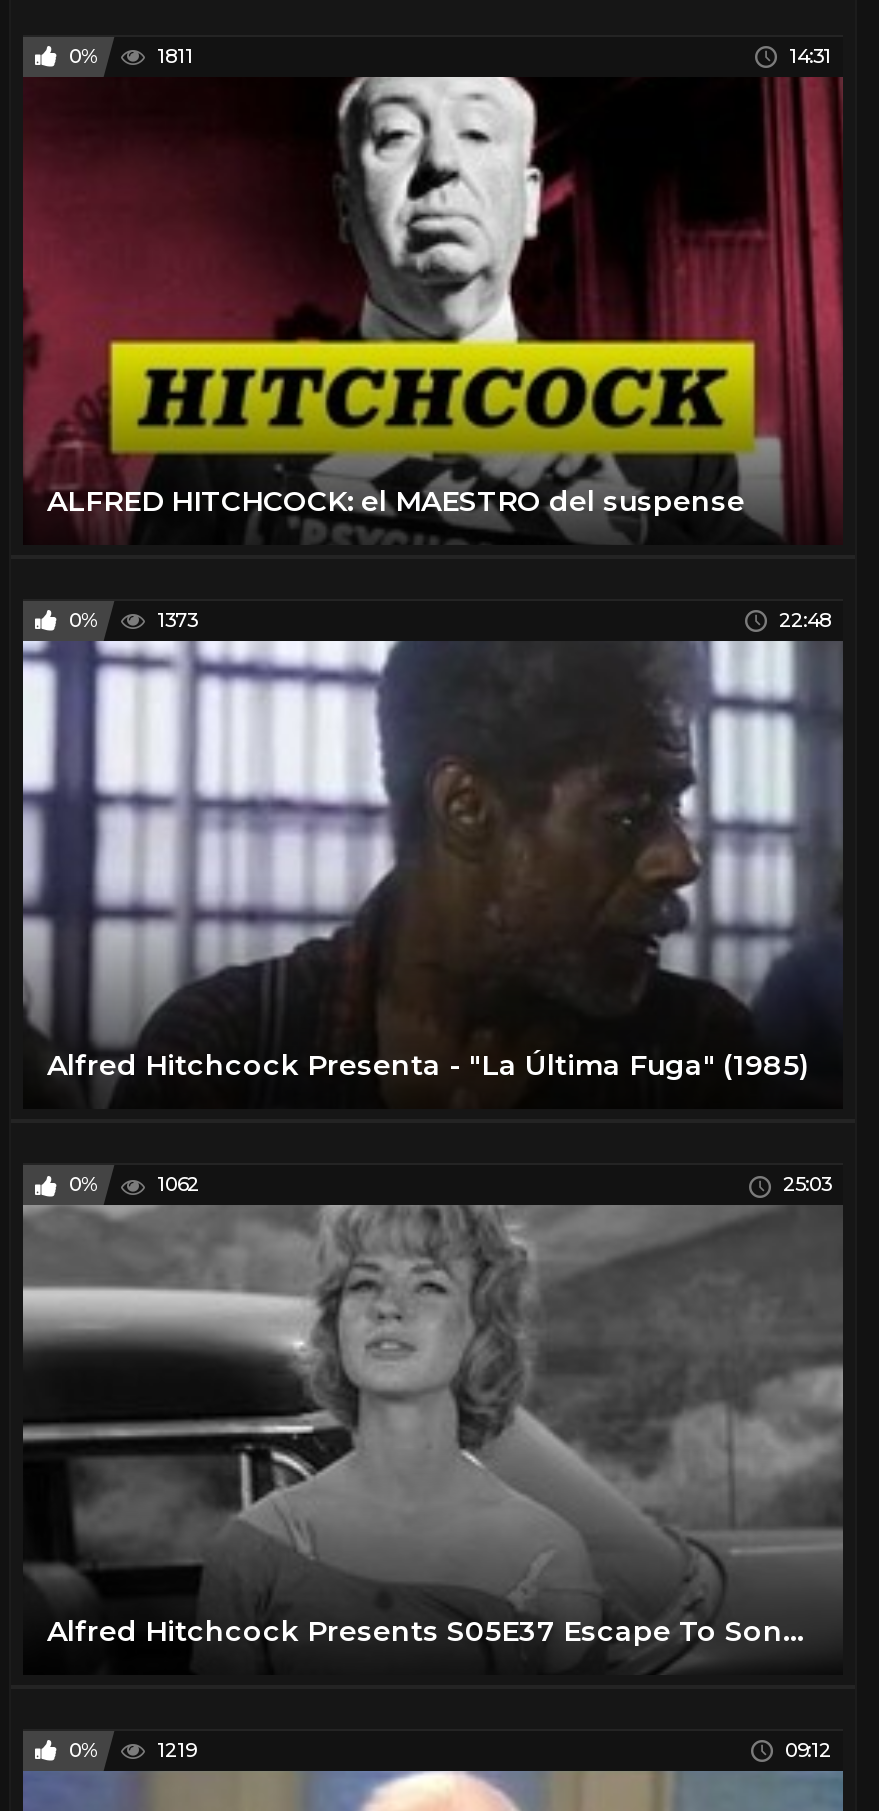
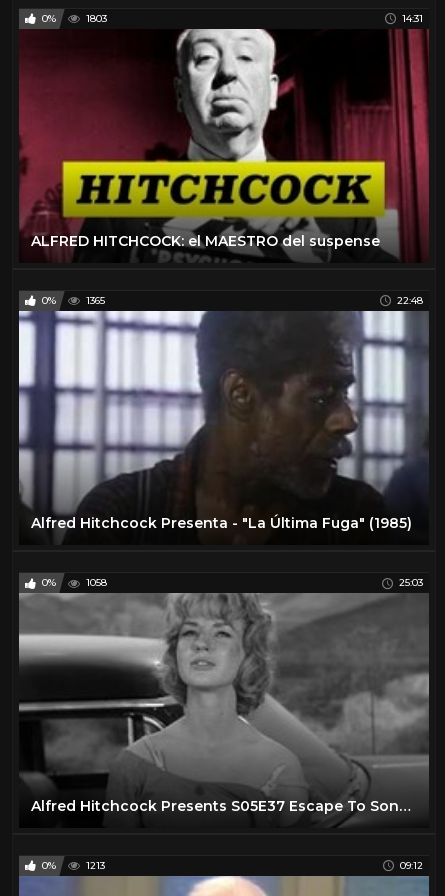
[157,42,193,68] 1811 -> [86,12,107,25] 1803
[157,607,197,633] 1373 -> [86,294,105,307] 1365
[157,1172,199,1198] 1062 -> [86,576,107,589] 1058
[157,1736,195,1762] 1219 -> [86,859,105,872] 1213

